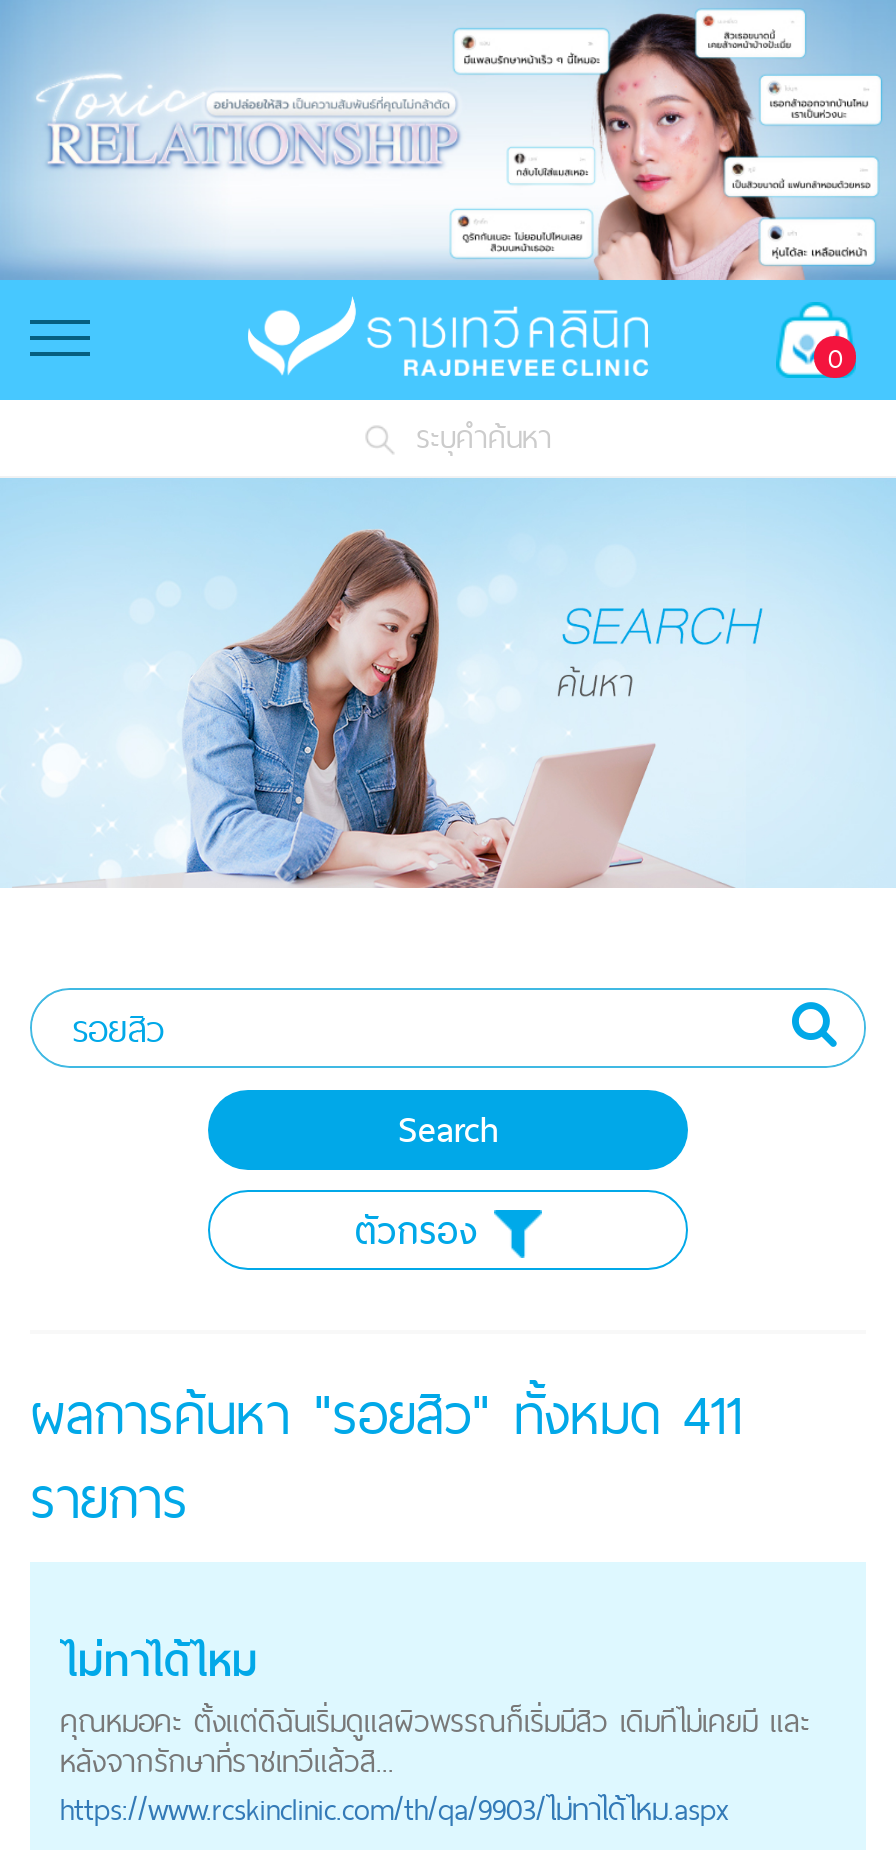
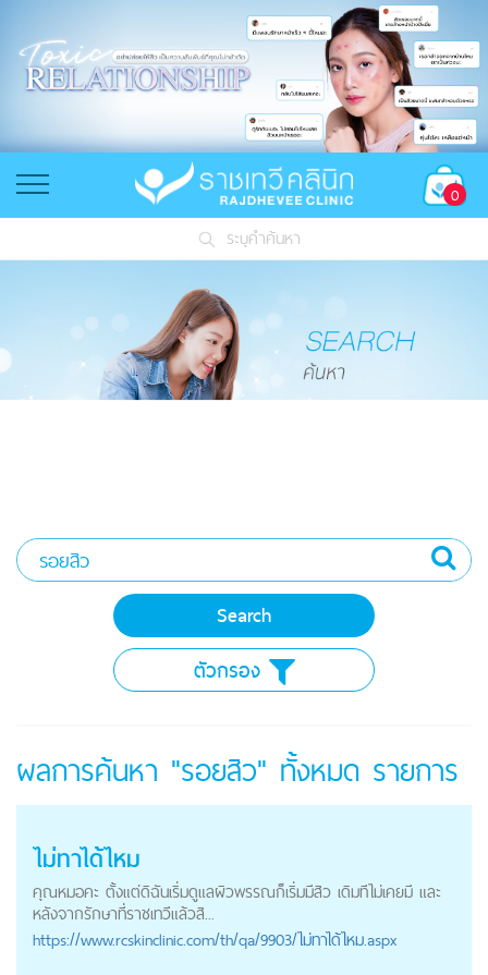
[6,734,890,890] [image] -> none
[30,1371,742,1545] ผลการค้นหา "รอยสิว" ทั้งหมด411 | รายการ -> [16,747,459,796] ผลการค้นหา "รอยสิว" ทั้งหมดรายการ

